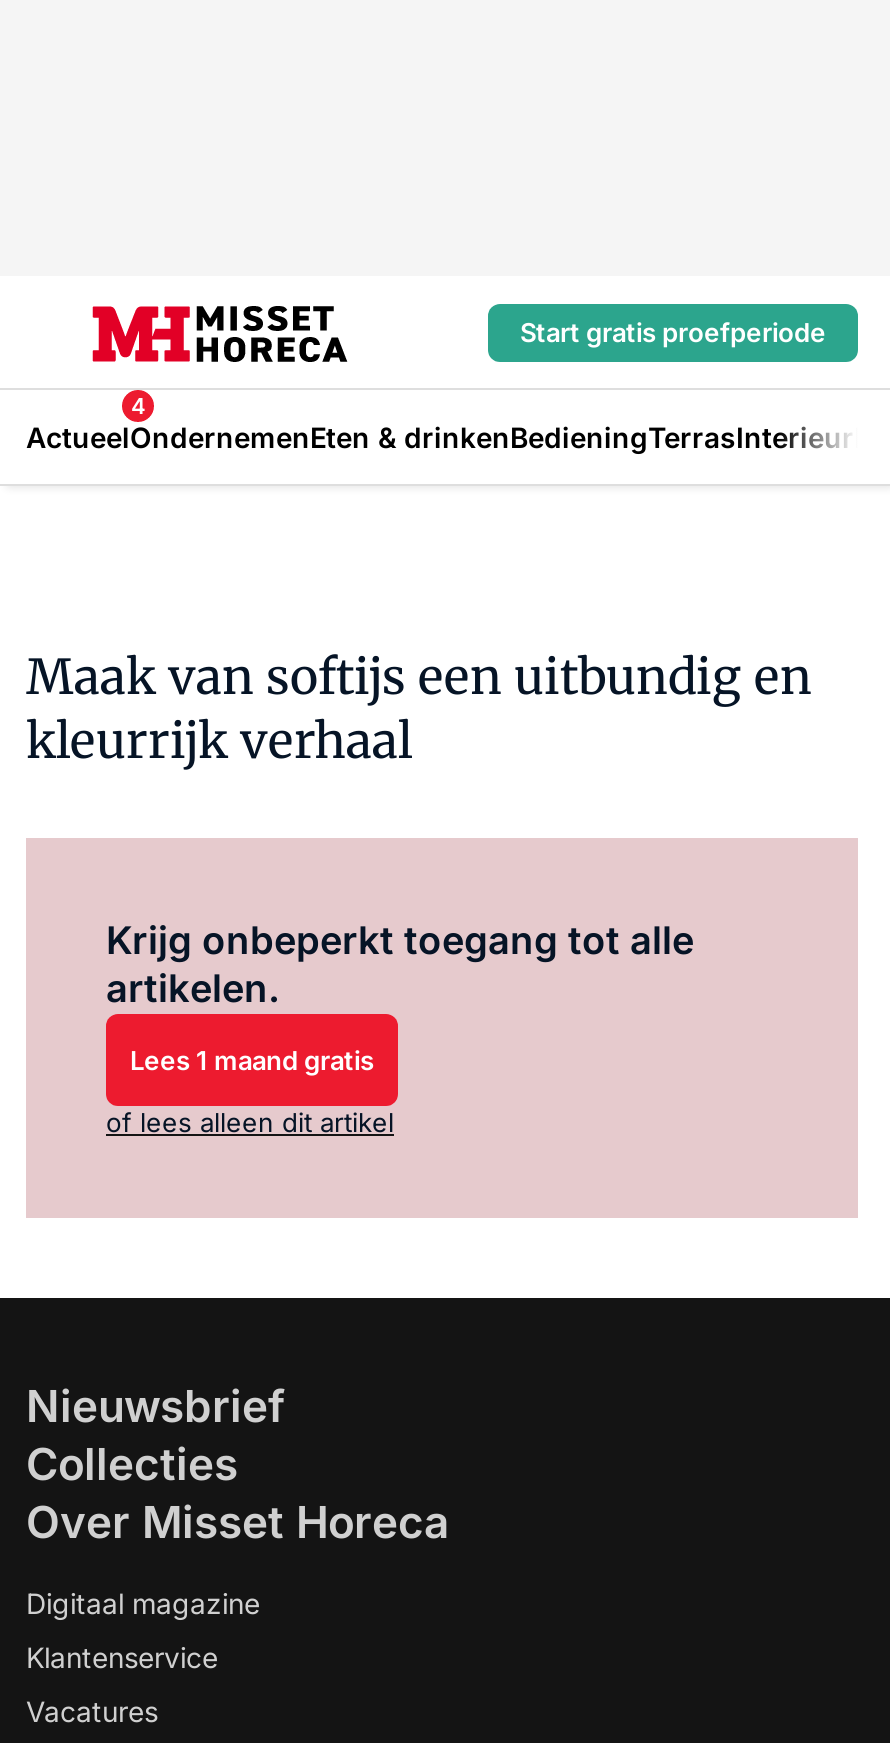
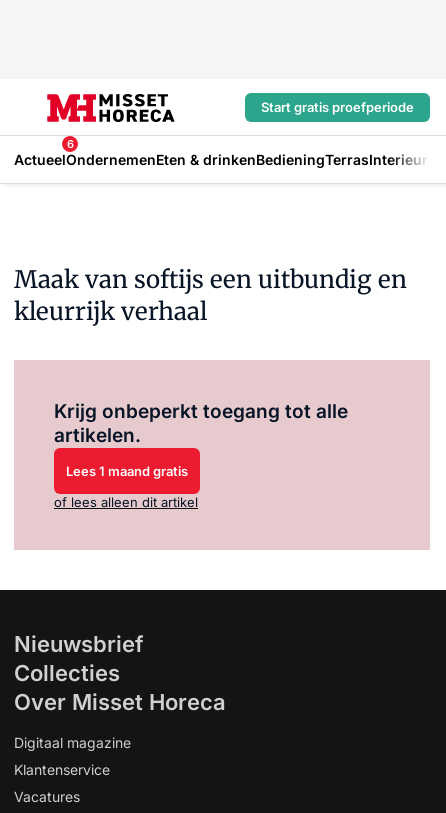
[131,392,145,420] 4 -> [66,137,73,151] 6

